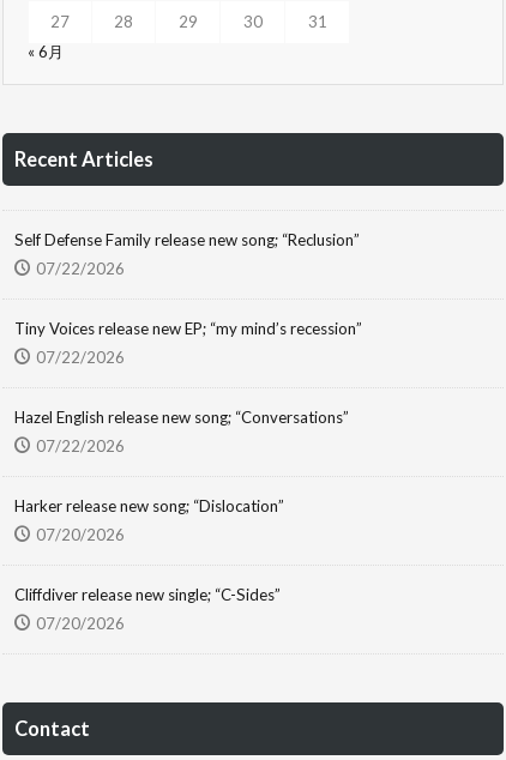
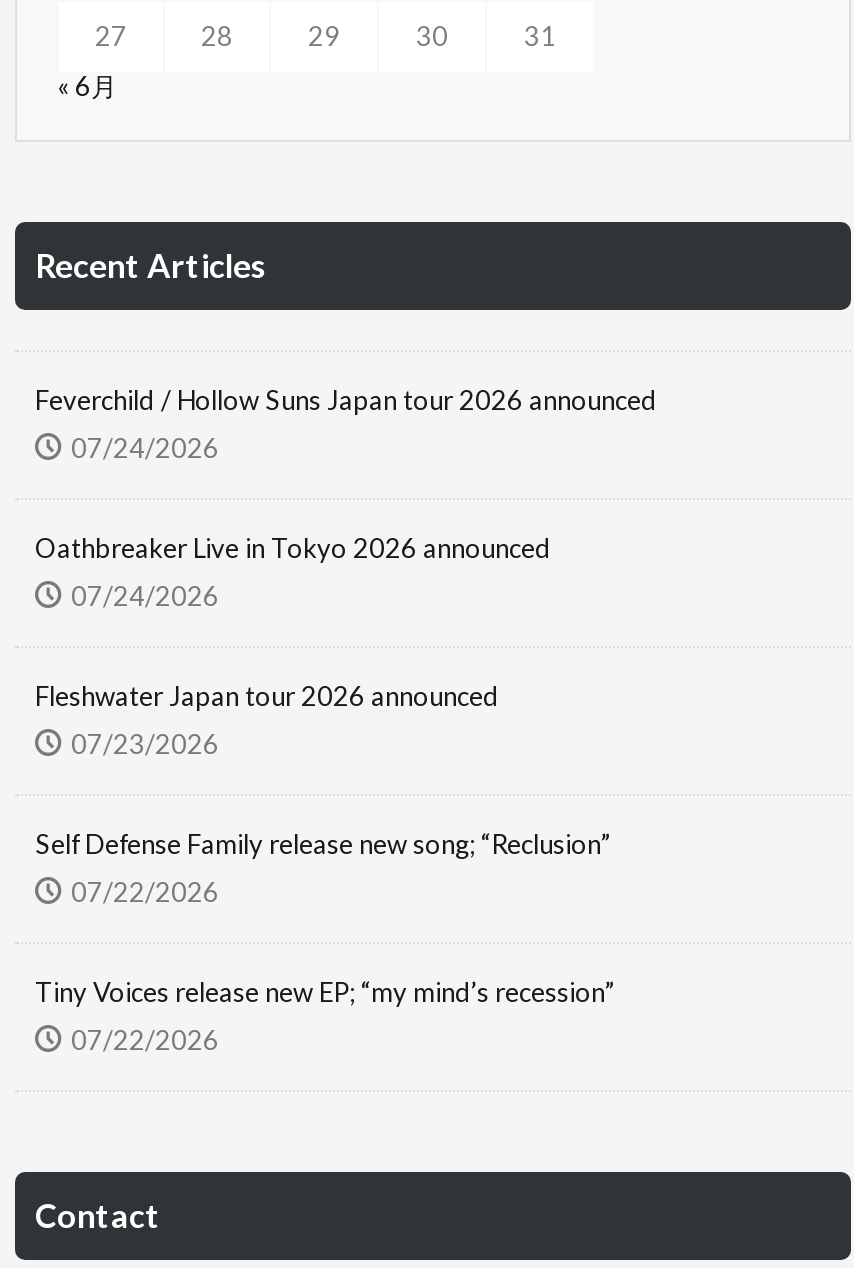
none -> [35,385,657,761] Feverchild / Hollow Suns Japan tour 2026 announced | 07/24/2026 | Oathbreaker Live in Tokyo 2026 announced | 07/24/2026 | Fleshwater Japan tour 2026 announced | 07/23/2026
moved [14,231,362,367] -> [35,829,615,1057]: Self Defense Family release new song; “Reclusion” | 07/22/2026 | Tiny Voices release new EP; “my mind’s recession” | 07/22/2026
[14,408,349,633] Hazel English release new song; “Conversations” | 07/22/2026 | Harker release new song; “Dislocation” | 07/20/2026 | Cliffdiver release new single; “C-Sides” | 07/20/2026 -> none

